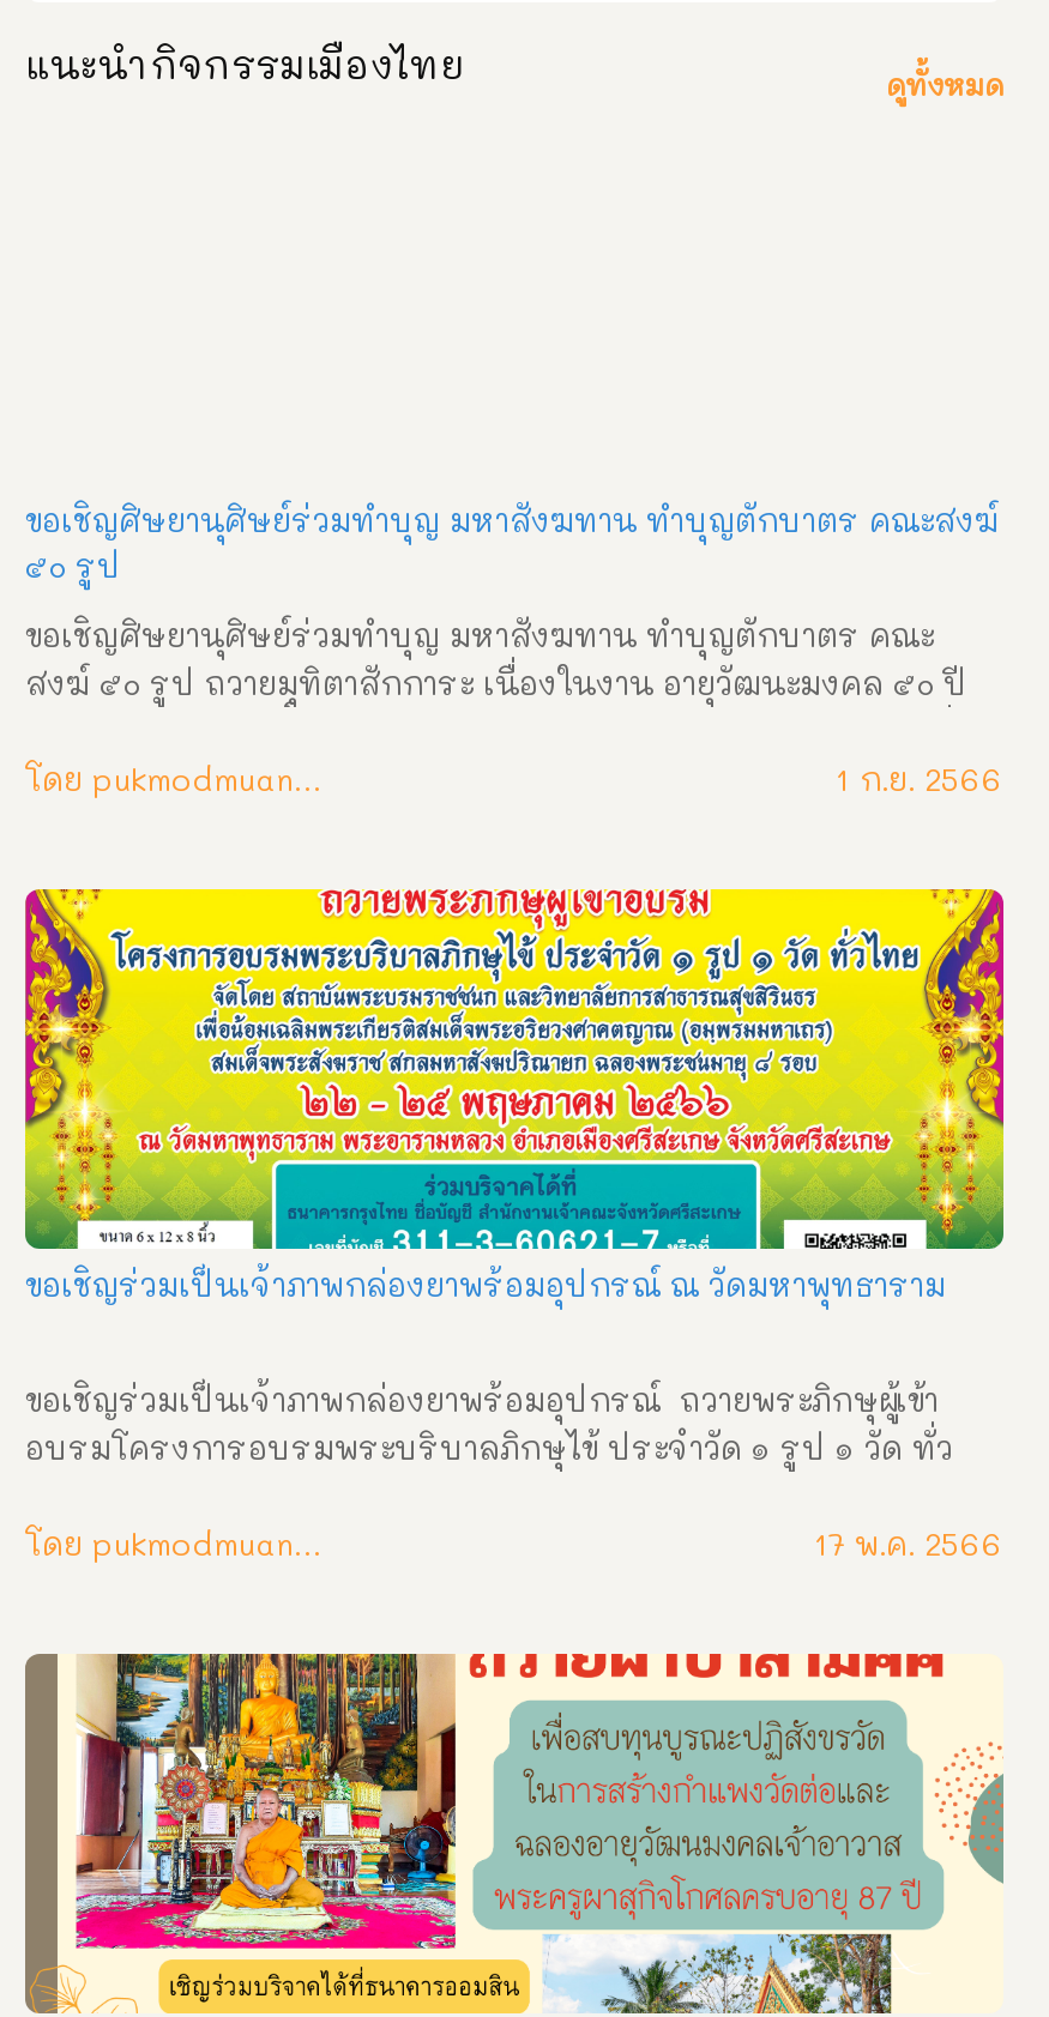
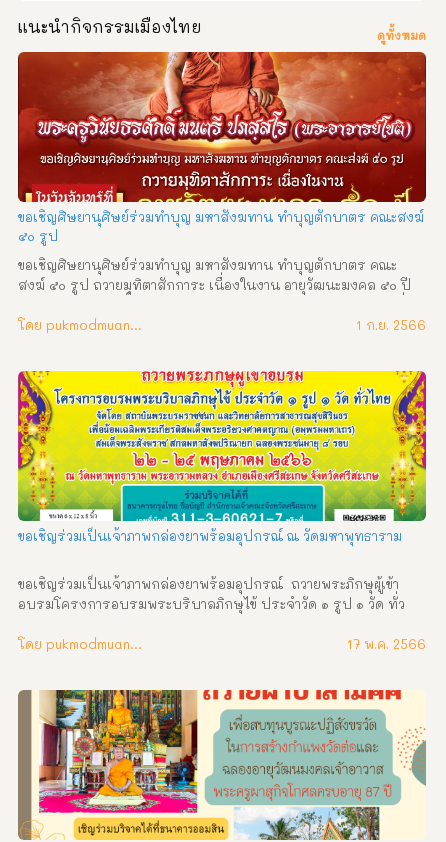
none -> [17,51,427,203] [image]

